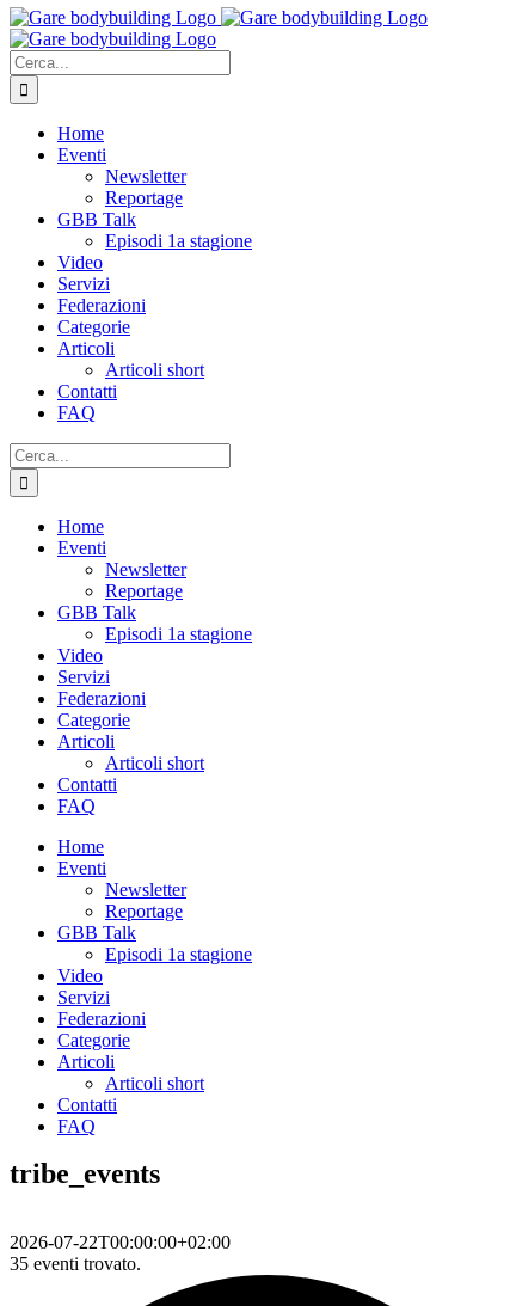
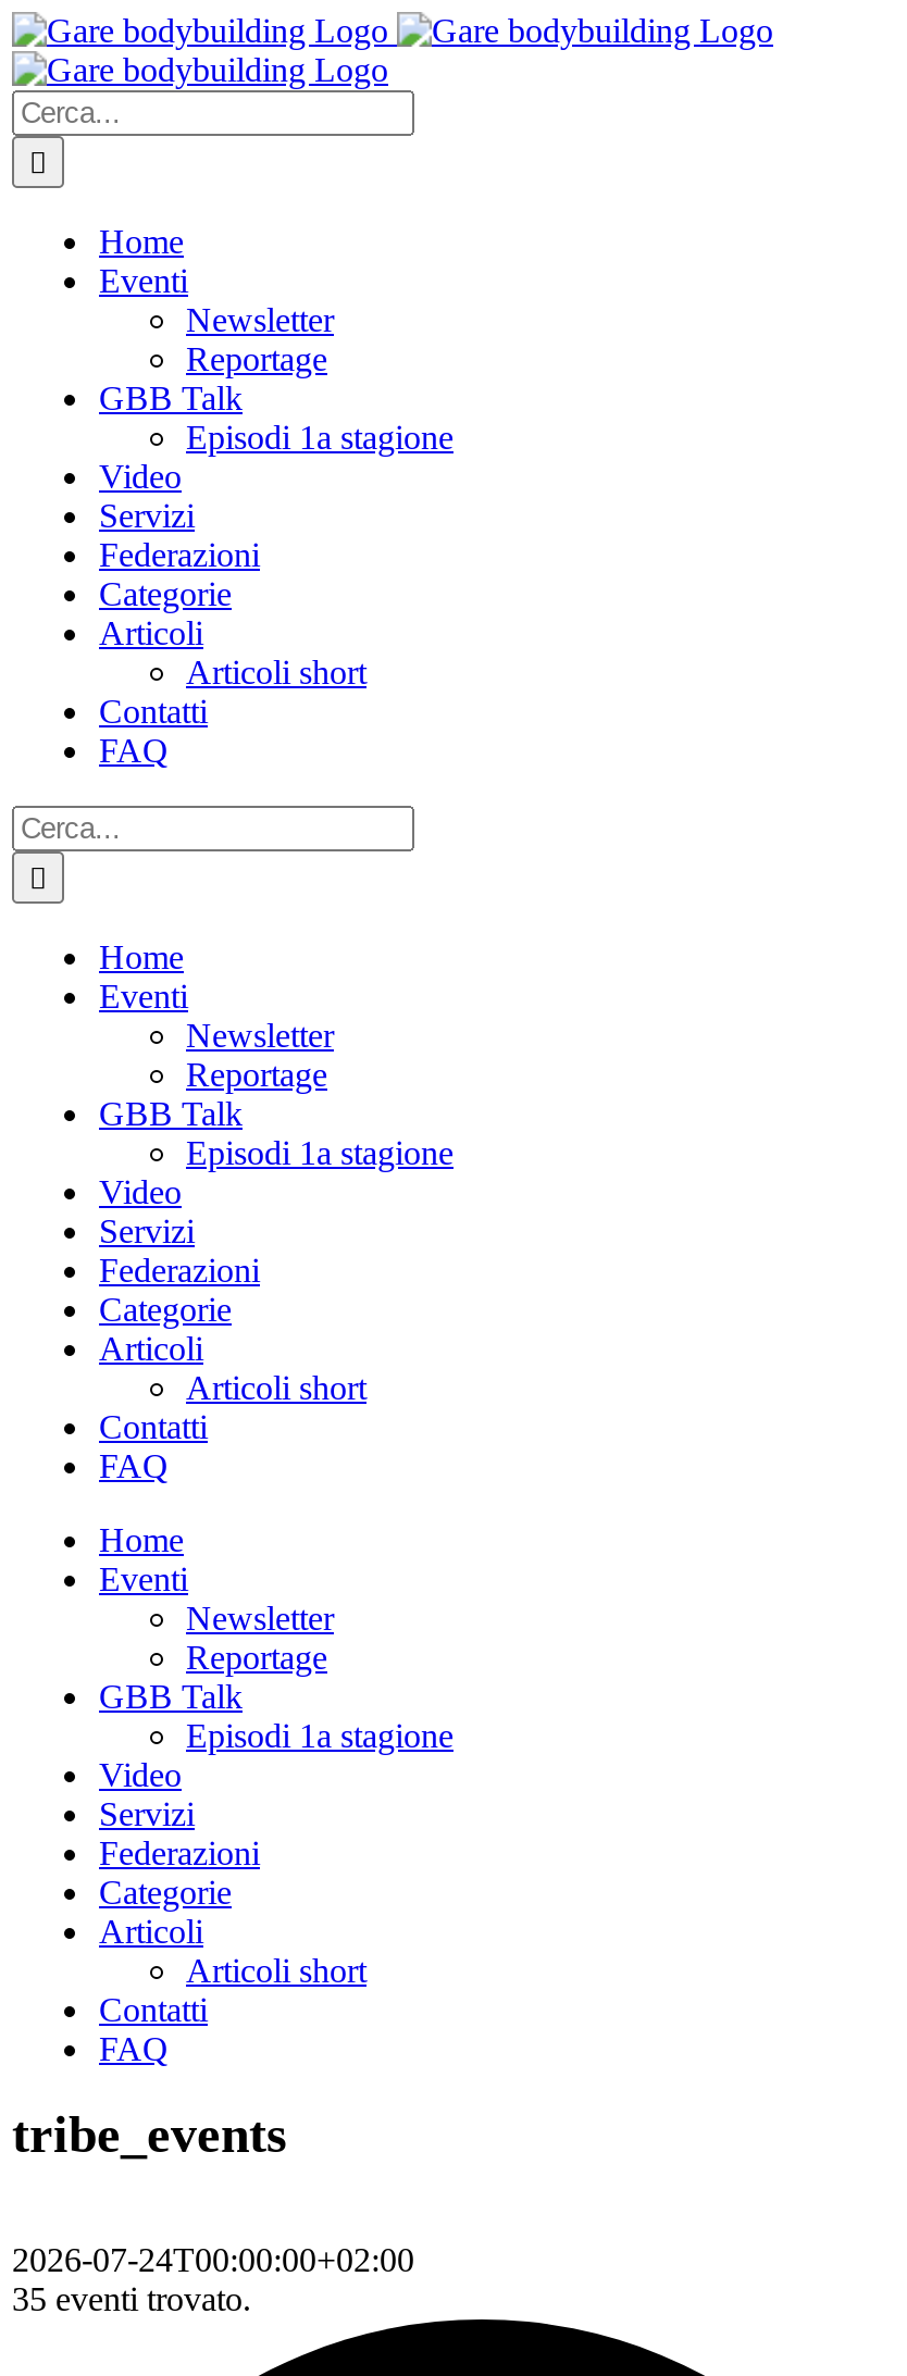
[10,1231,231,1252] 2026-07-22T00:00:00+02:00 -> [12,2240,414,2277] 2026-07-24T00:00:00+02:00

